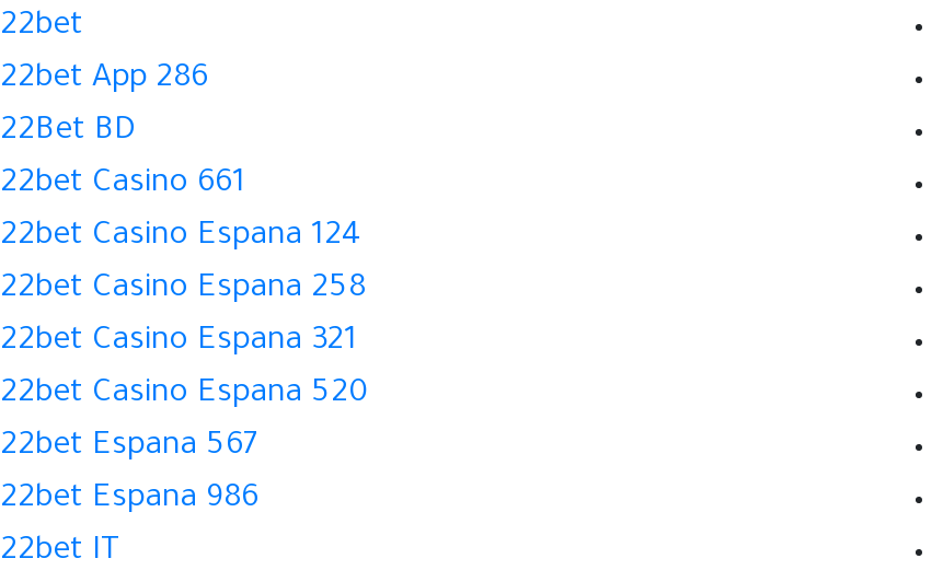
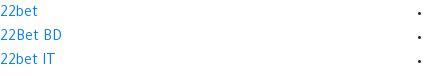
[0,63,208,98] 22bet App 286 -> none
[0,168,368,518] 22bet Casino 661 | 22bet Casino Espana 124 | 22bet Casino Espana 258 | 22bet Casino Espana 321 | 22bet Casino Espana 520 | 22bet Espana 567 | 22bet Espana 986 -> none

